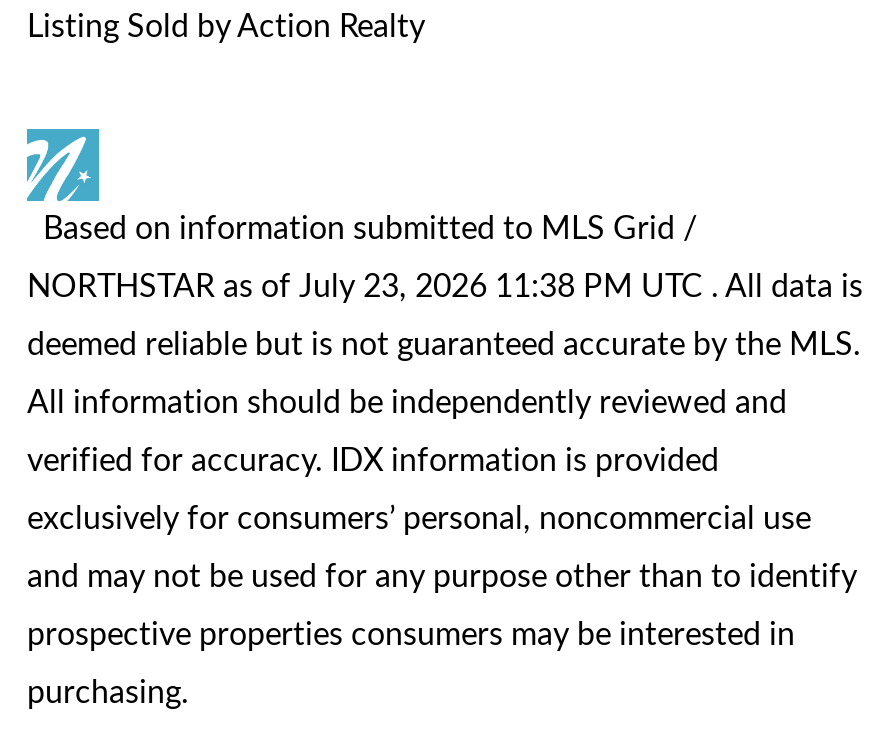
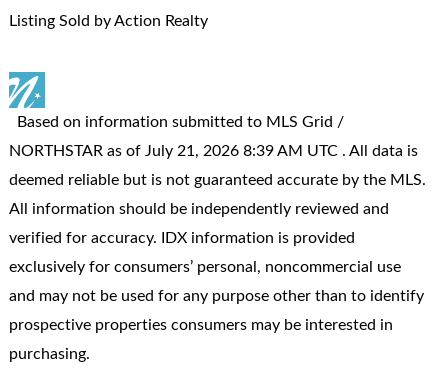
[27,272,863,304] NORTHSTAR as of July 23, 2026 11:38 PM UTC . All data is -> [9,143,418,159] NORTHSTAR as of July 21, 2026 8:39 AM UTC . All data is

